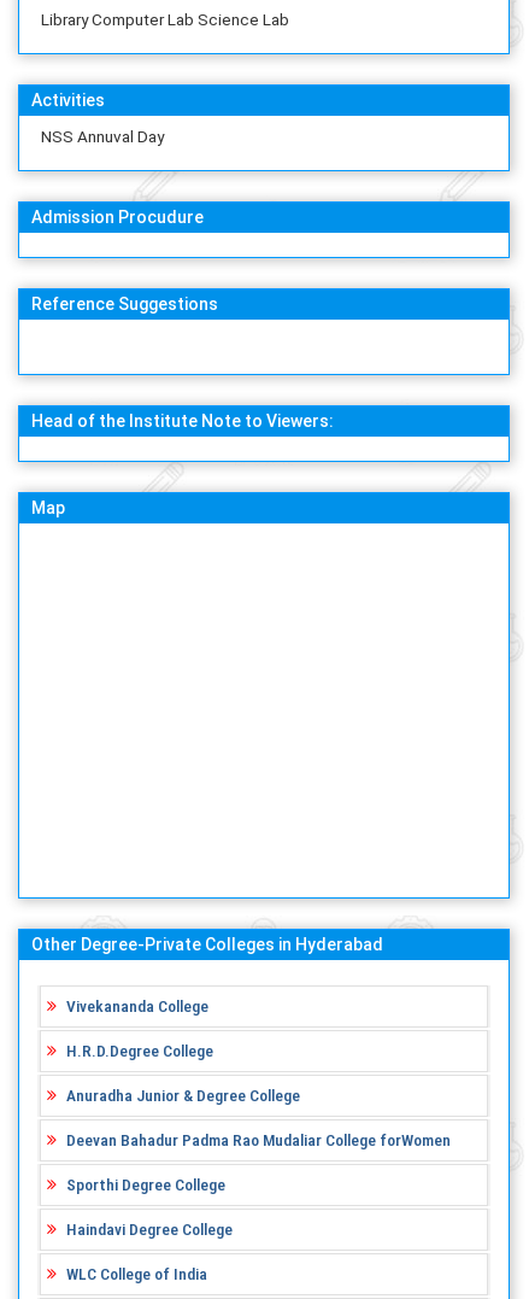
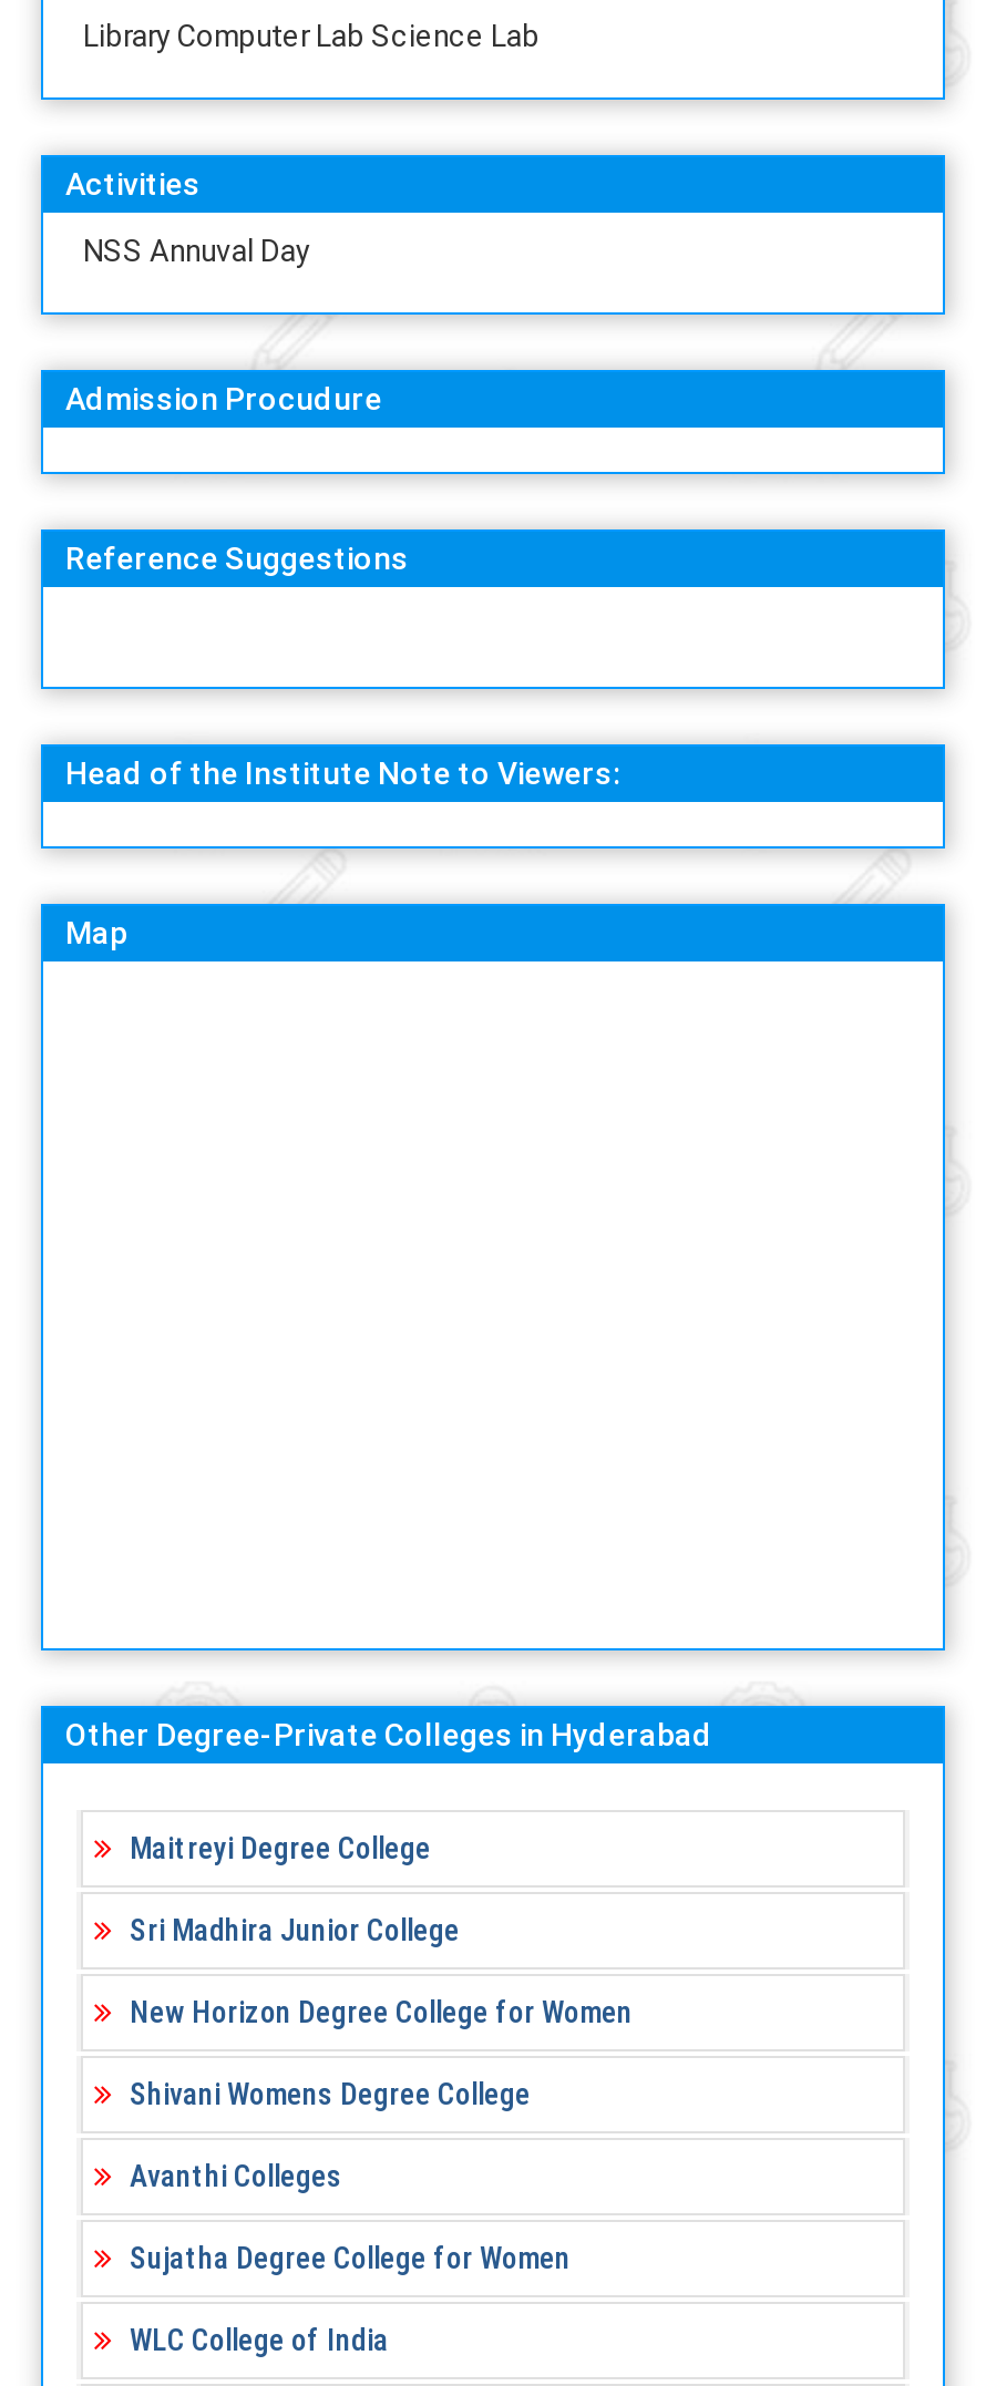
[66,996,208,1016] Vivekananda College -> [130,1830,431,1865] Maitreyi Degree College
[66,1041,213,1060] H.R.D.Degree College -> [130,1912,460,1947] Sri Madhira Junior College
[66,1086,300,1105] Anuradha Junior & Degree College -> [130,1994,633,2029] New Horizon Degree College for Women
[66,1130,451,1149] Deevan Bahadur Padma Rao Mudaliar College forWomen -> [130,2076,531,2111] Shivani Womens Degree College
[66,1175,225,1194] Sporthi Degree College -> [130,2158,342,2193] Avanthi Colleges
[66,1219,233,1239] Haindavi Degree College -> [130,2240,571,2275] Sujatha Degree College for Women

